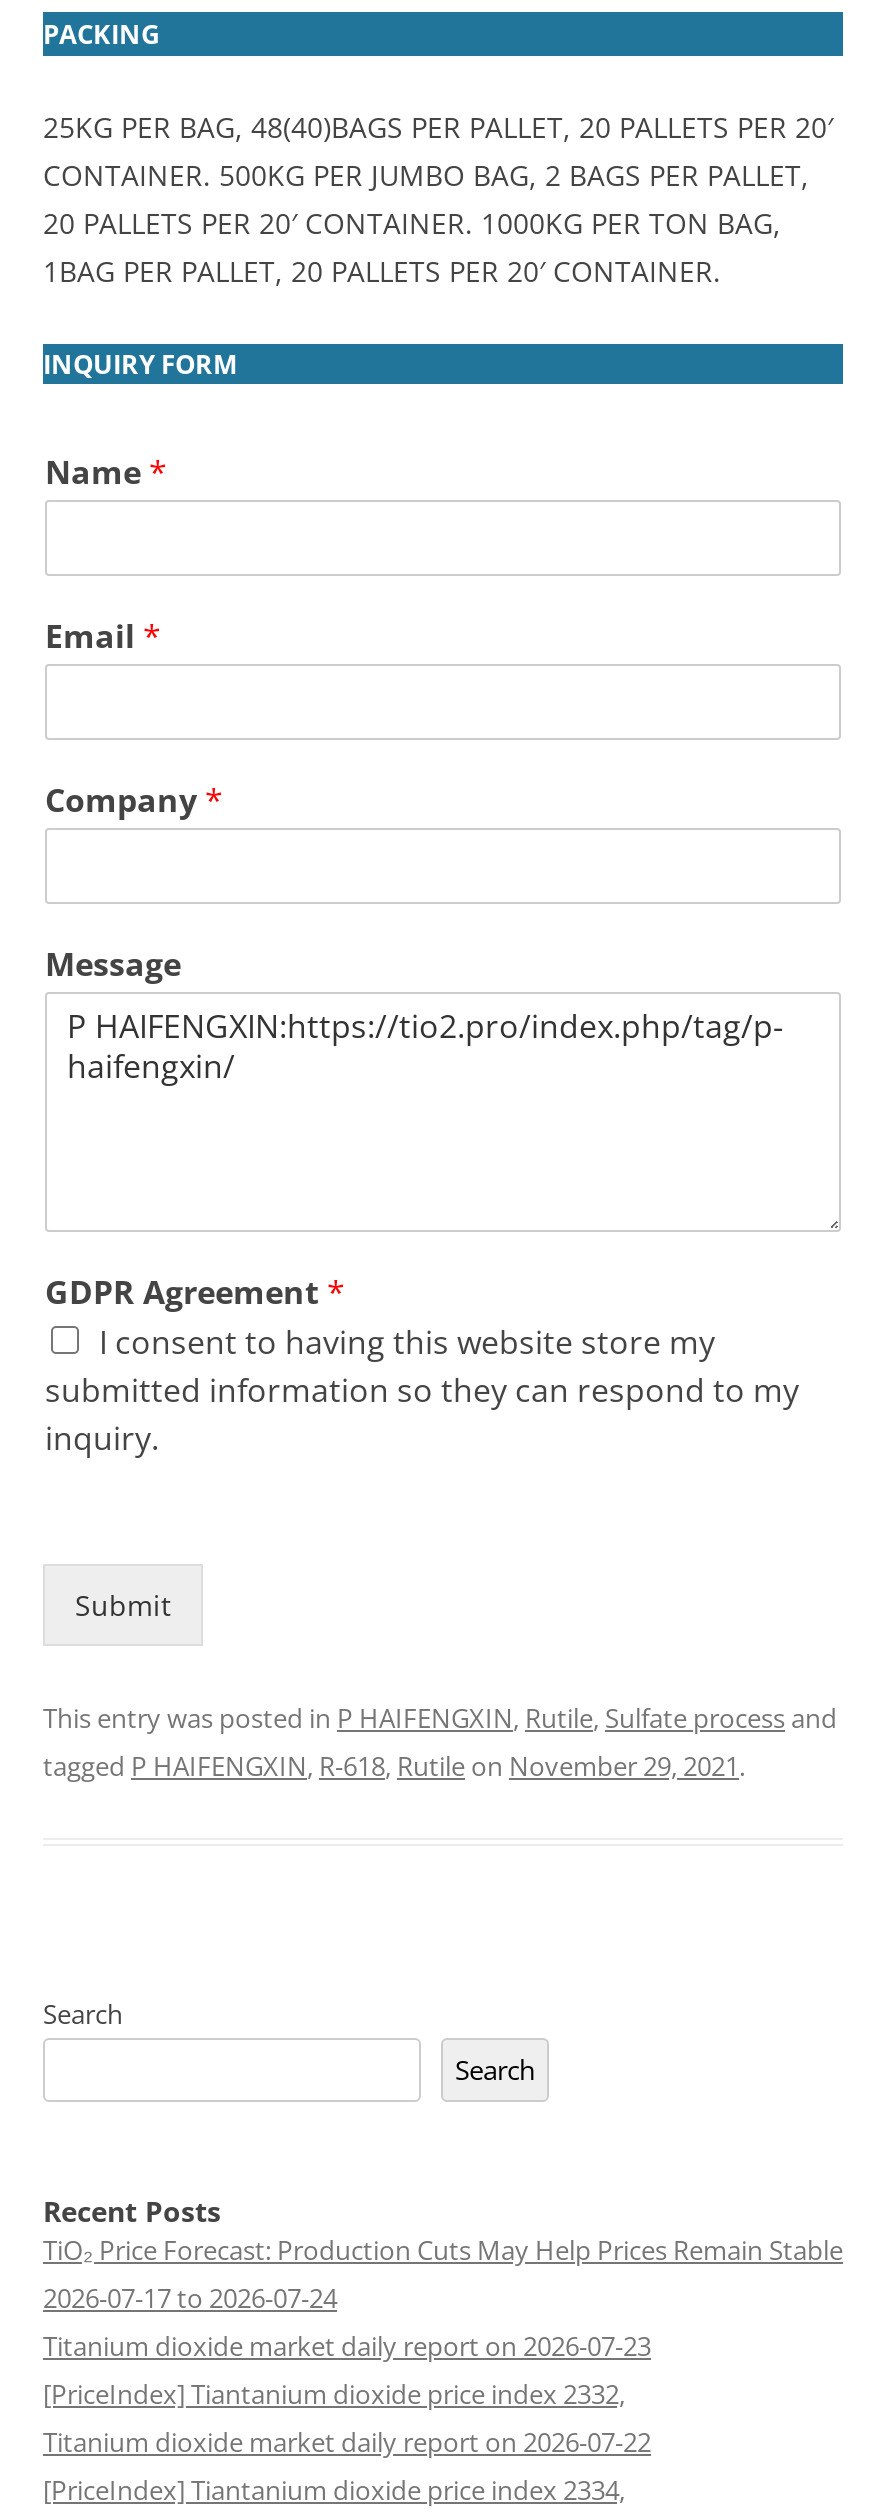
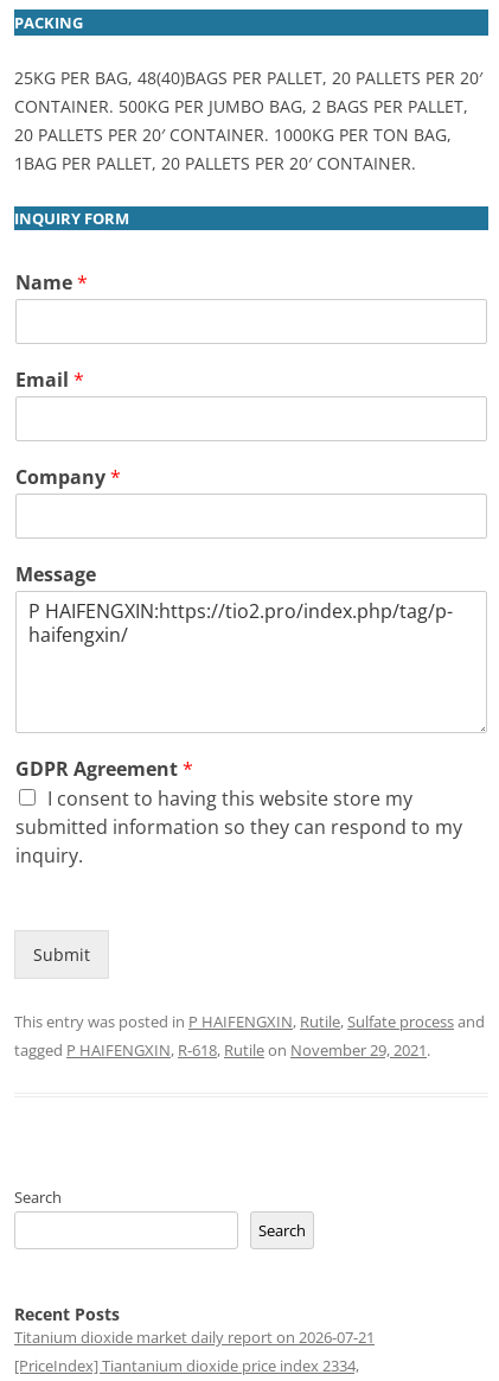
[43,2232,843,2460] TiO₂ Price Forecast: Production Cuts May Help Prices Remain Stable | 2026-07-17 to 2026-07-24 | Titanium dioxide market daily report on 2026-07-23 | [PriceIndex] Tiantanium dioxide price index 2332, | Titanium dioxide market daily report on 2026-07-22 -> [14,1327,375,1348] Titanium dioxide market daily report on 2026-07-21

